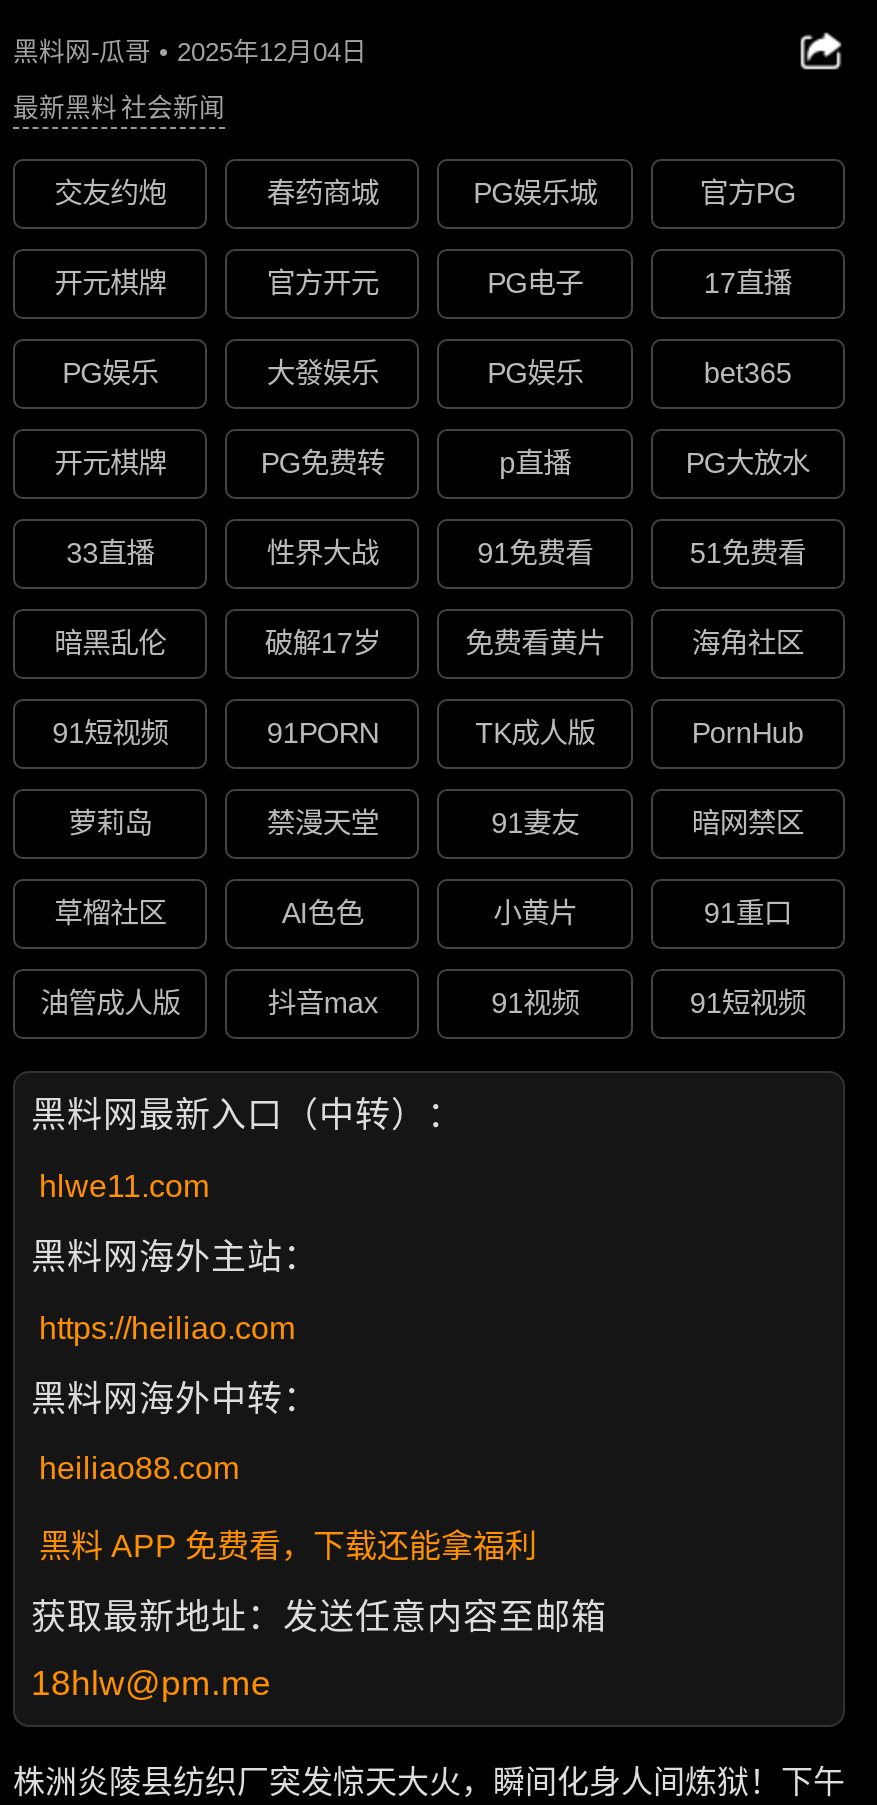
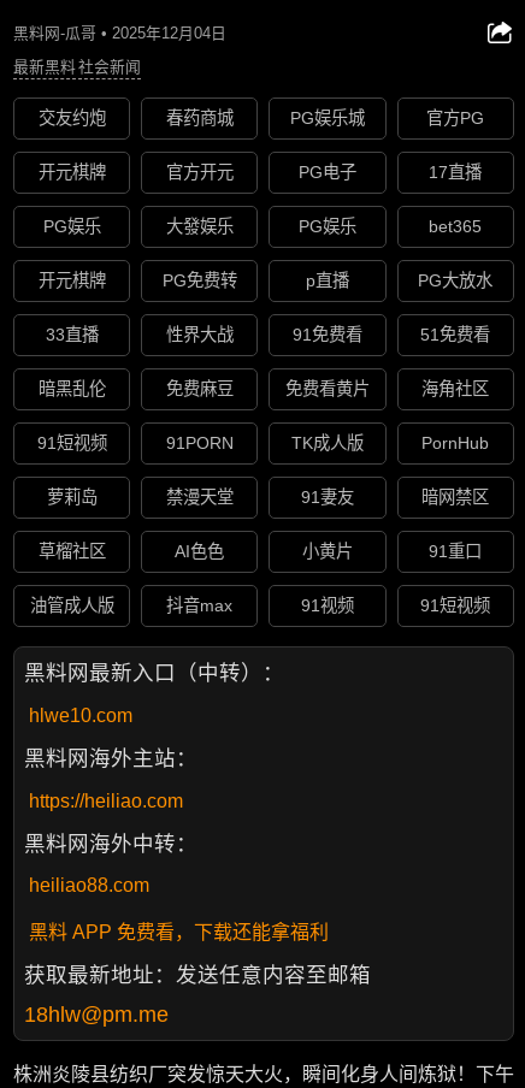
[265,628,381,660] 破解17岁 -> [166,380,233,399] 免费麻豆
[39,1169,209,1203] hlwe11.com -> [29,705,132,725] hlwe10.com

